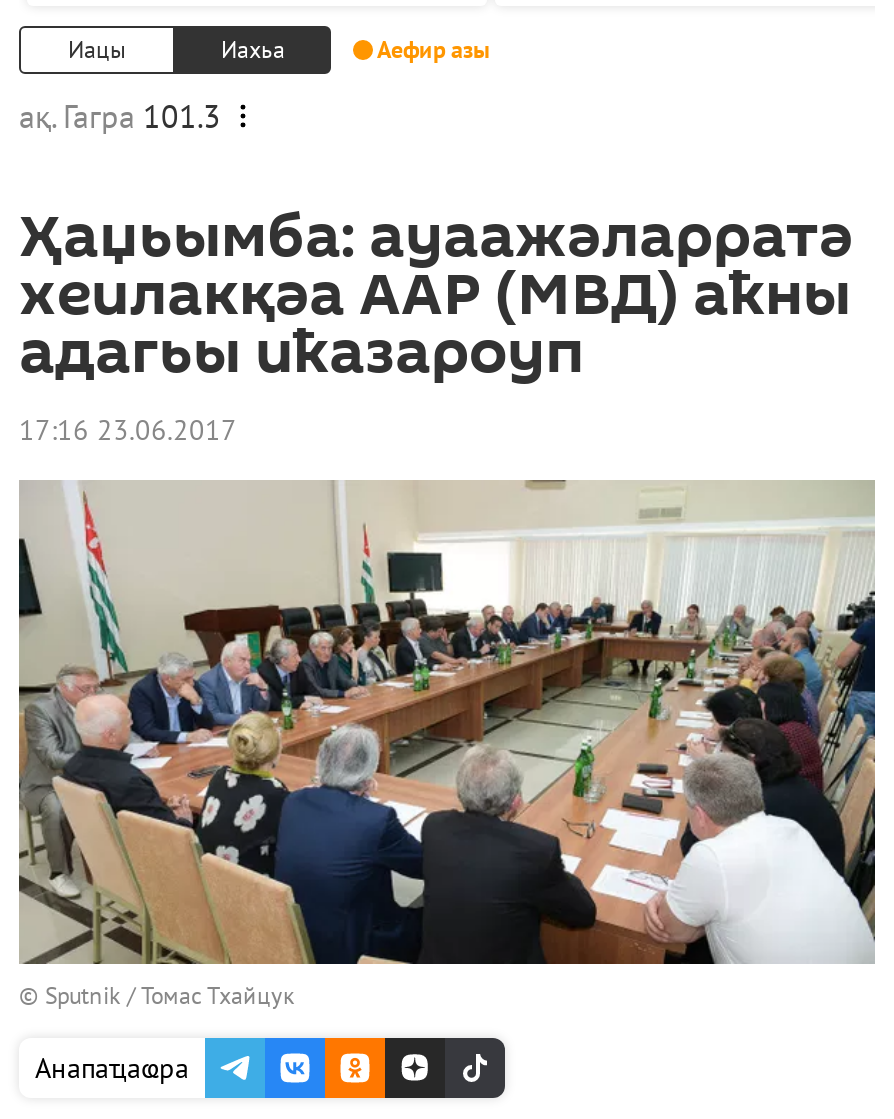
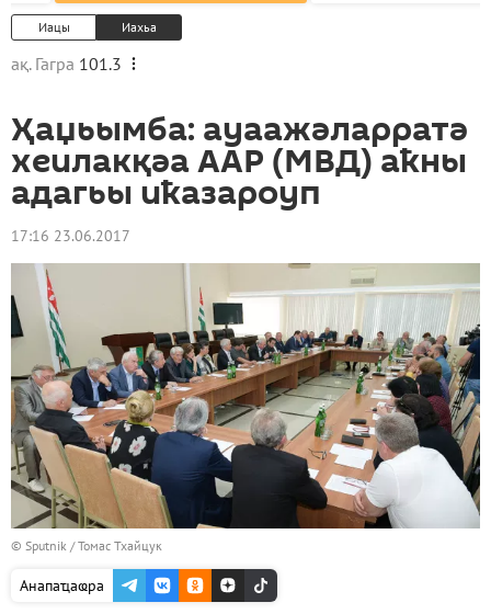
[377,34,489,64] Аефир азы -> none

